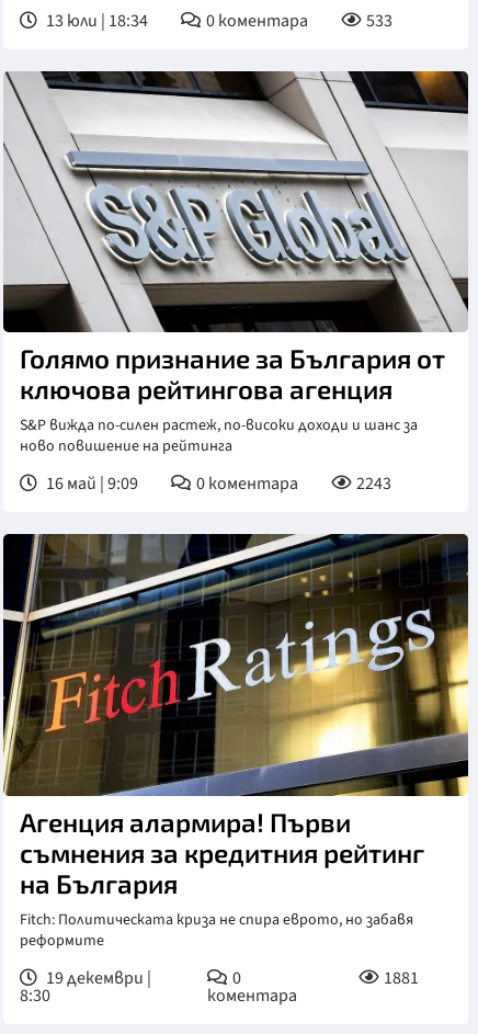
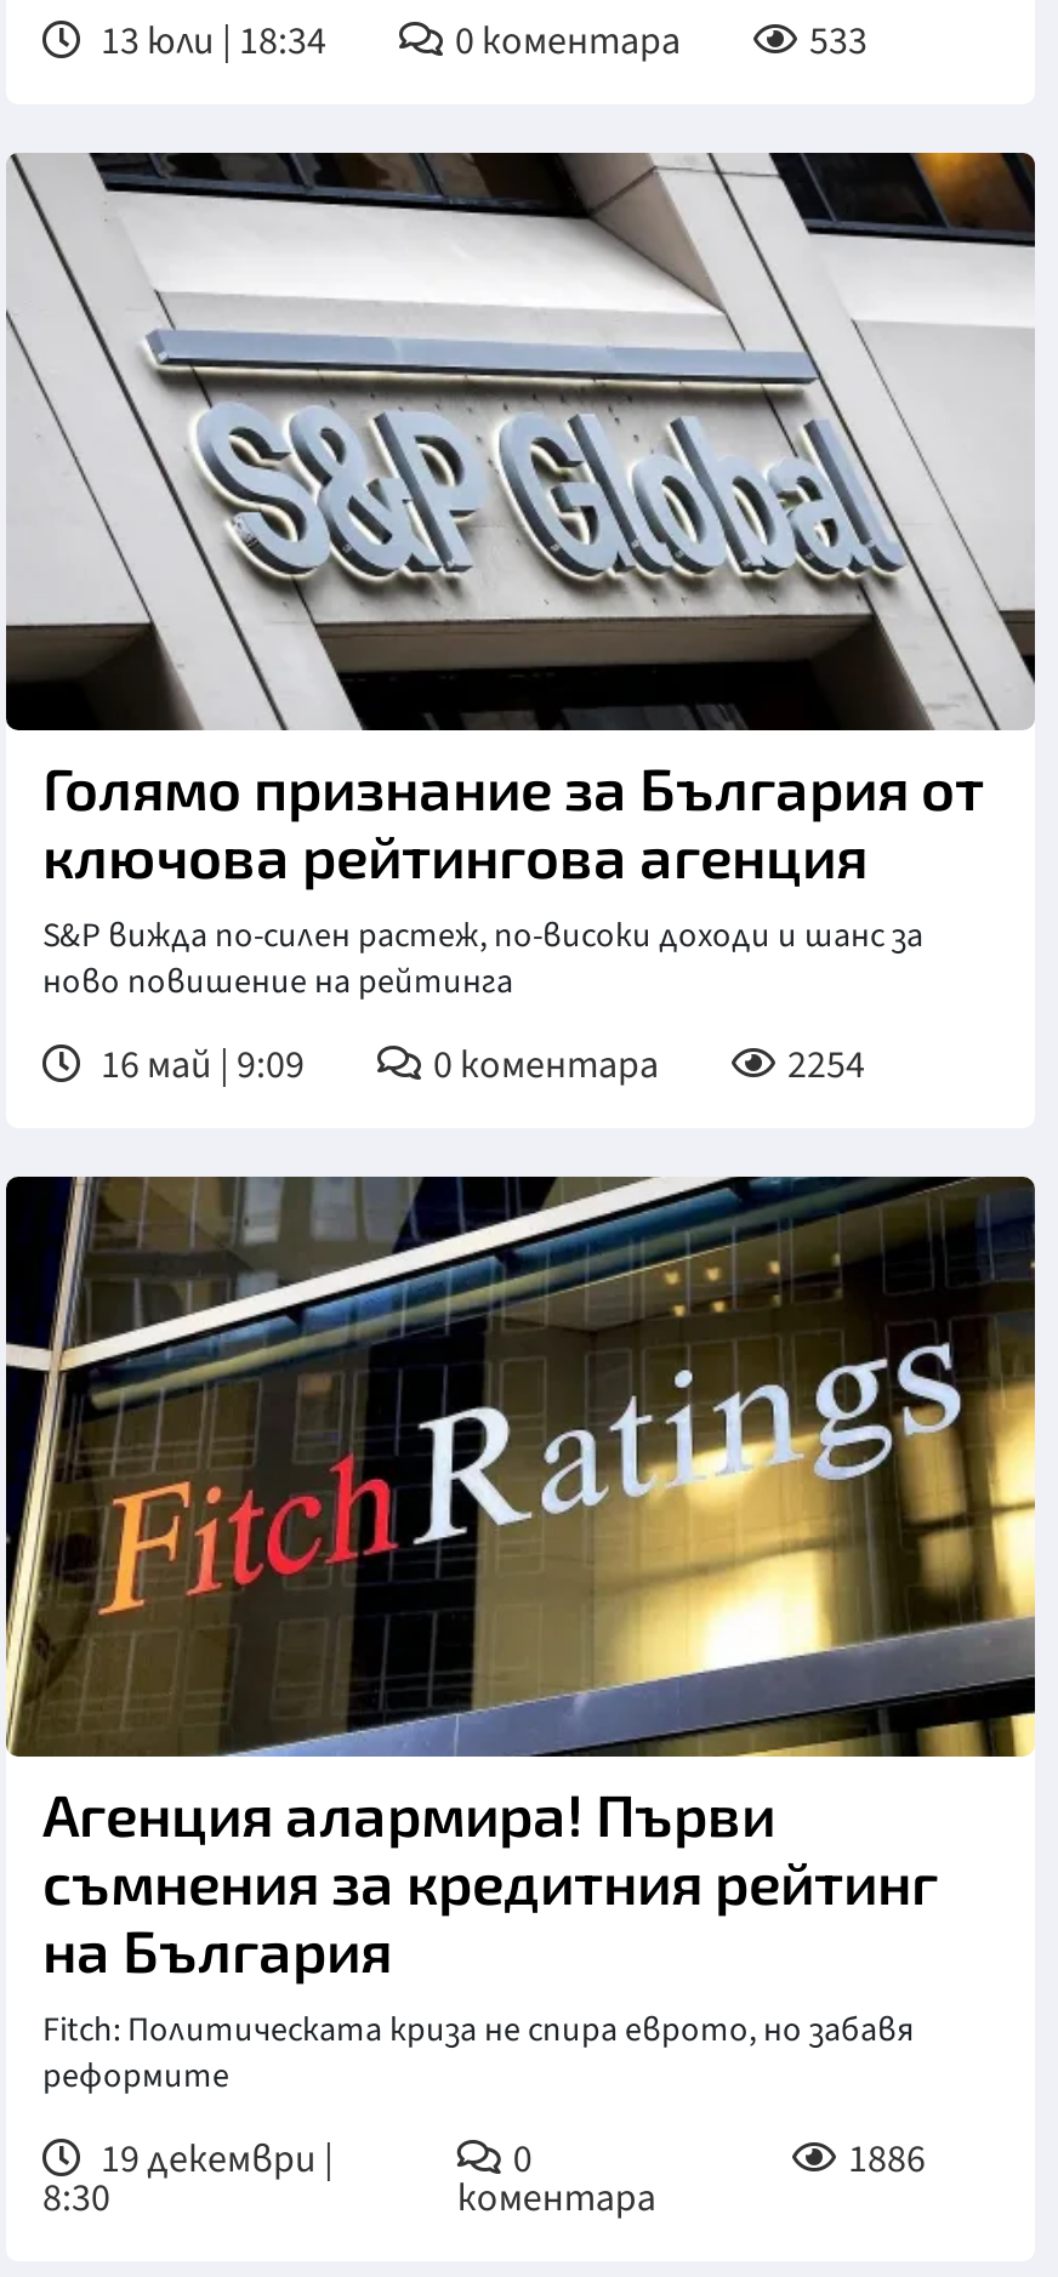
[356,471,391,496] 2243 -> [787,1038,865,1092] 2254
[384,965,419,990] 1881 -> [848,2131,926,2185] 1886

